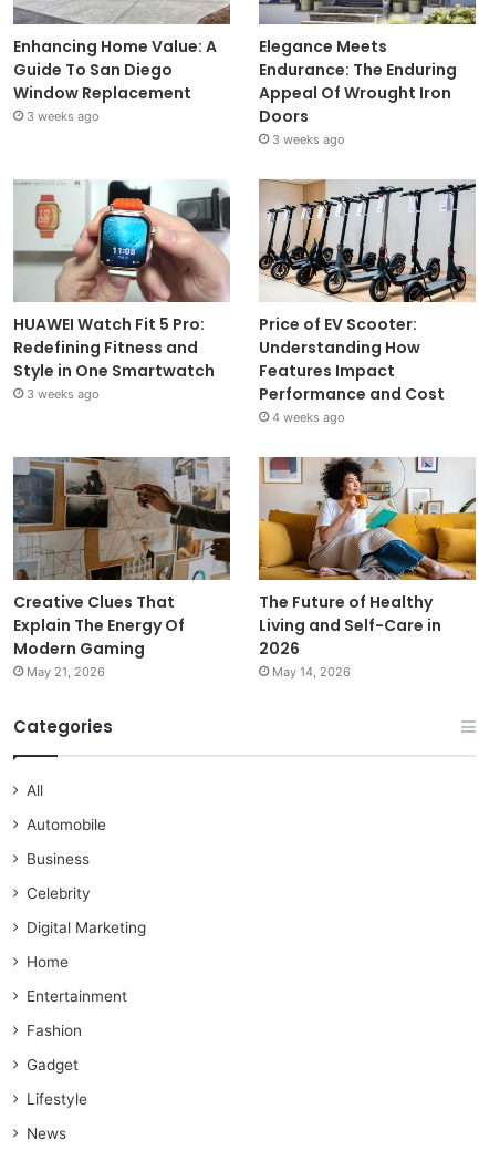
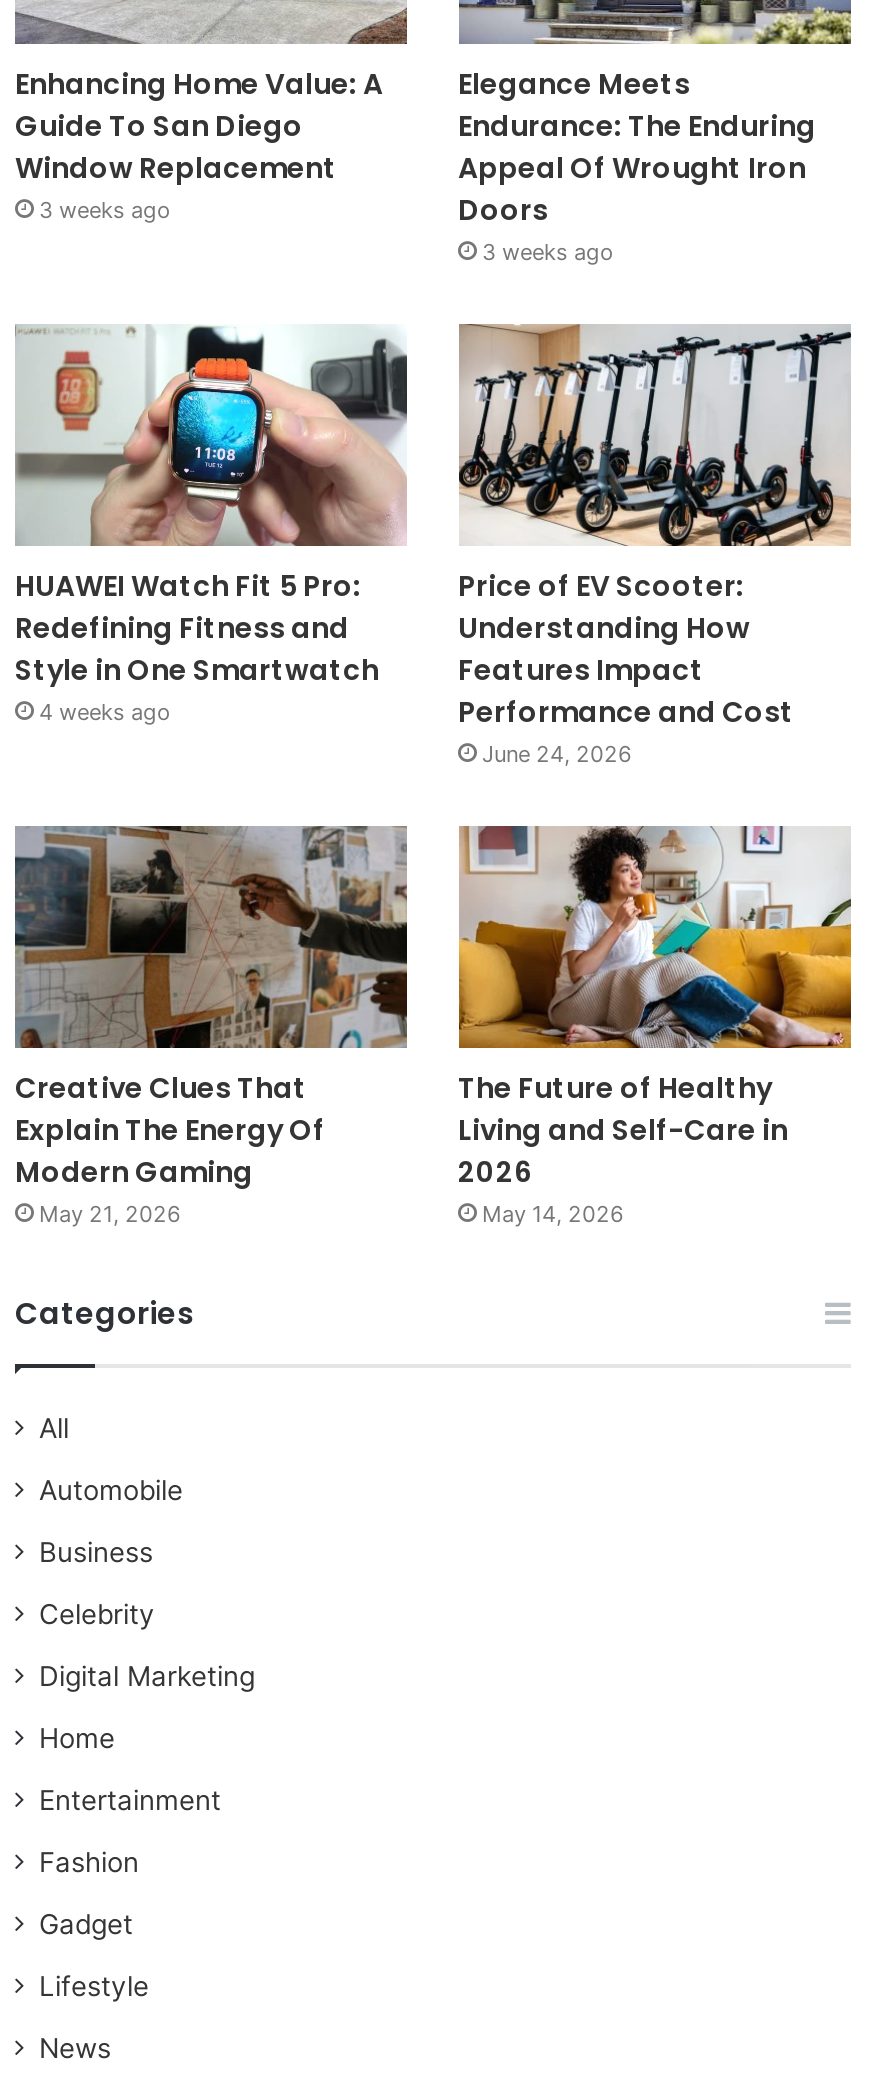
[27,386,100,402] 3 weeks ago -> [39,698,171,726] 4 weeks ago
[272,410,345,425] 4 weeks ago -> [482,740,632,768] June 24, 2026

